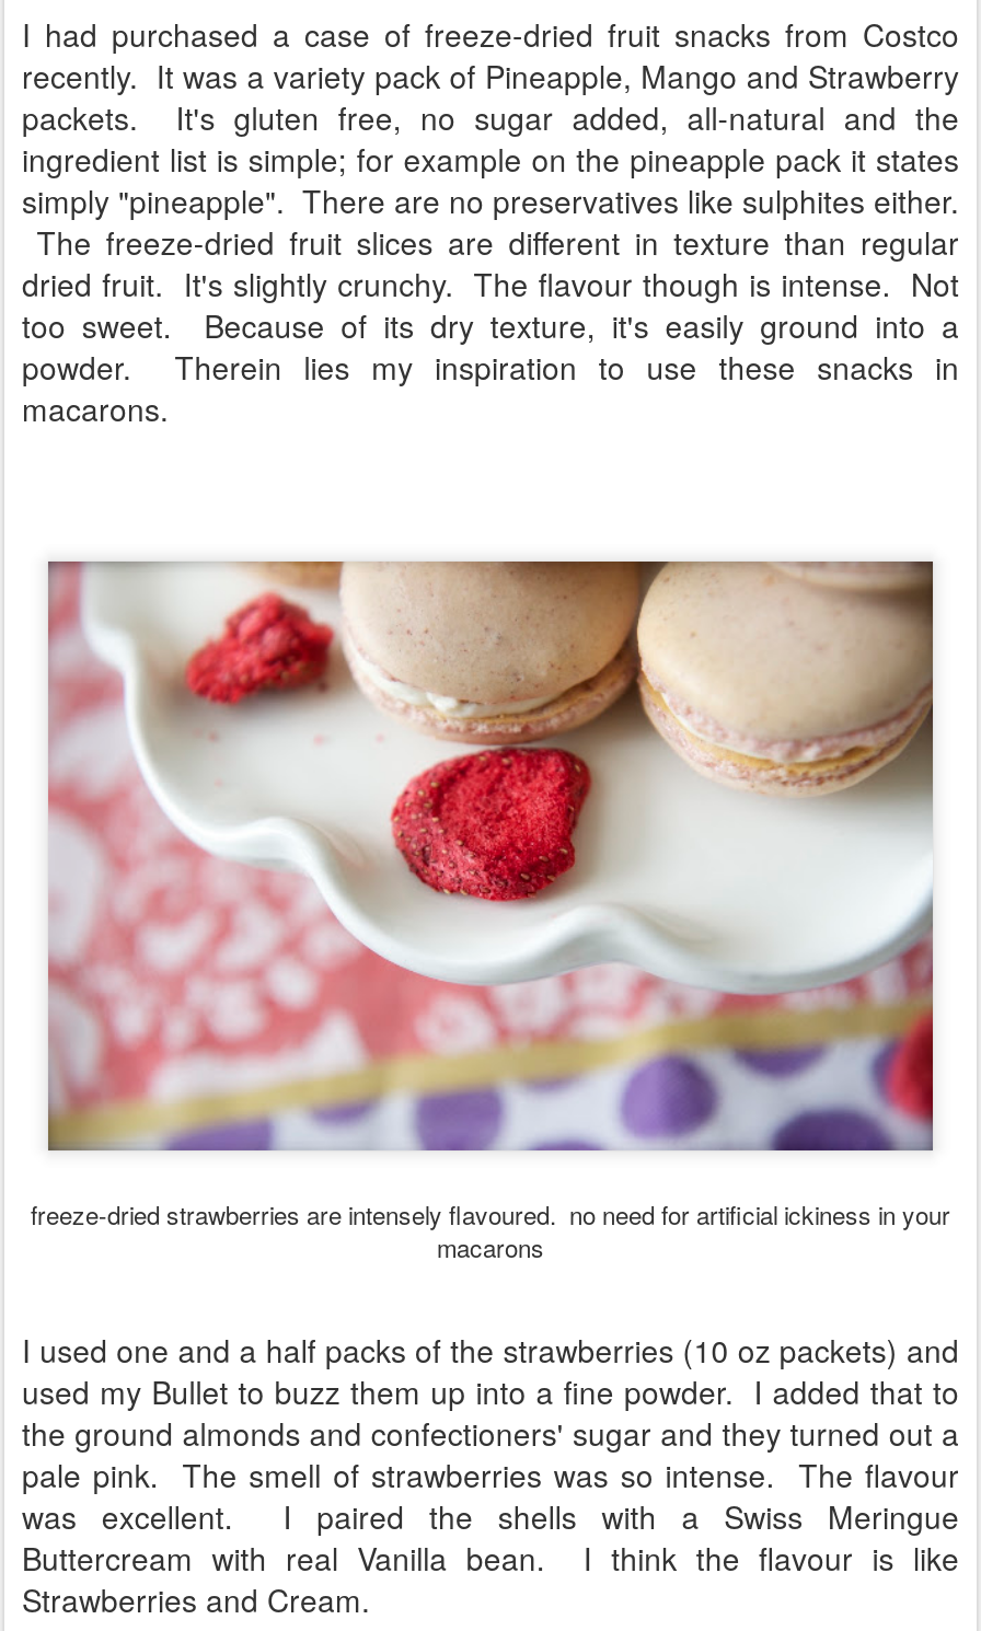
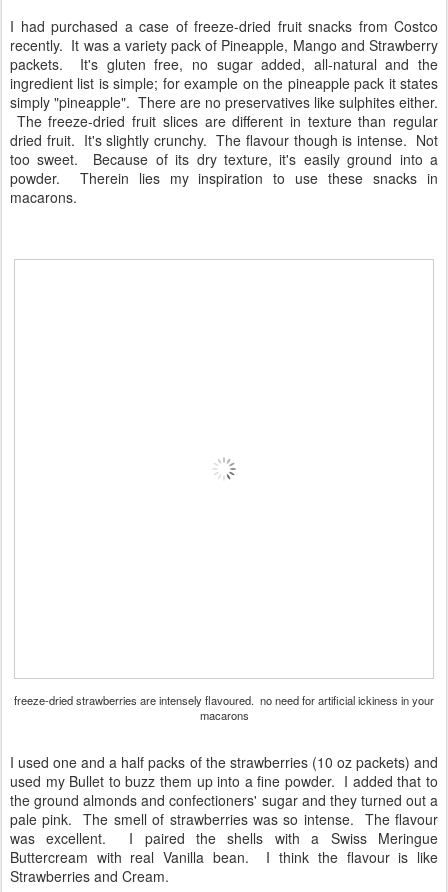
[46,557,937,1155] [image] -> none

